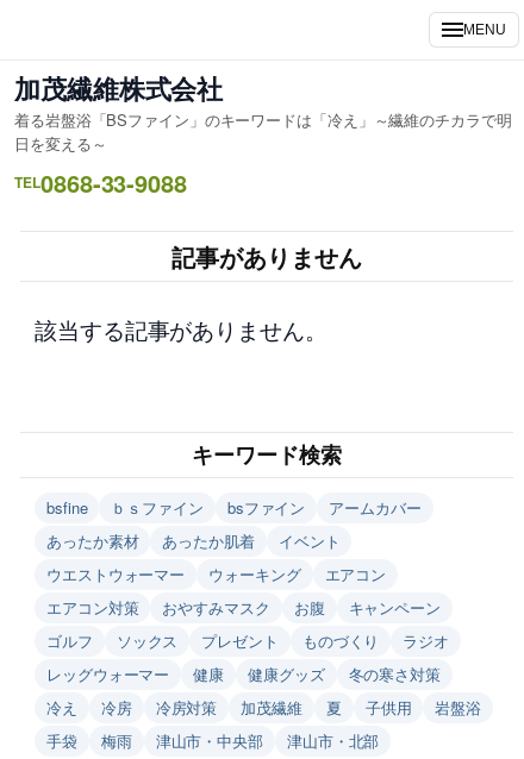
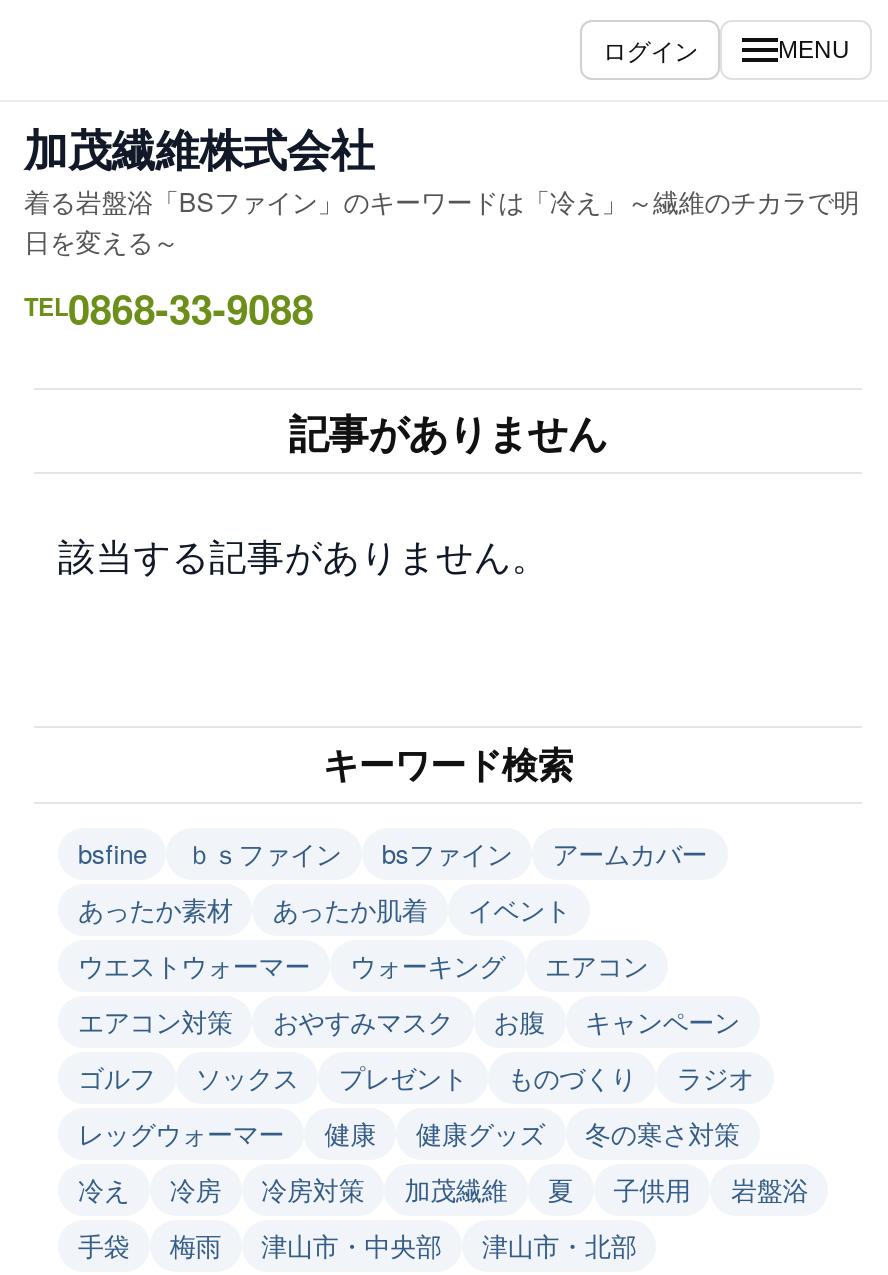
none -> [603,32,698,66] ログイン

